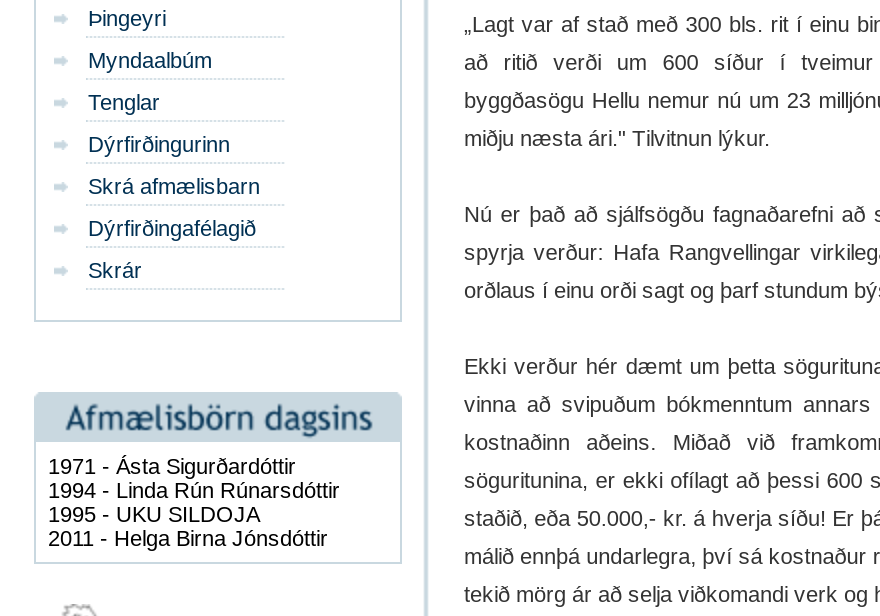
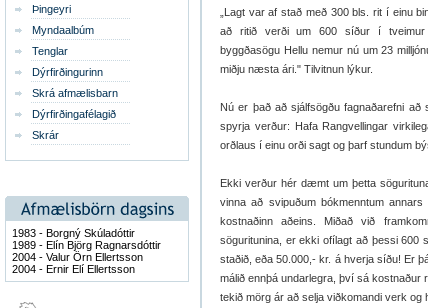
[48,454,340,550] 1971 - Ásta Sigurðardóttir | 1994 - Linda Rún Rúnarsdóttir | 1995 - UKU SILDOJA | 2011 - Helga Birna Jónsdóttir -> [12,227,161,275] 1983 - Borgný Skúladóttir | 1989 - Elín Björg Ragnarsdóttir | 2004 - Valur Örn Ellertsson | 2004 - Ernir Elí Ellertsson

